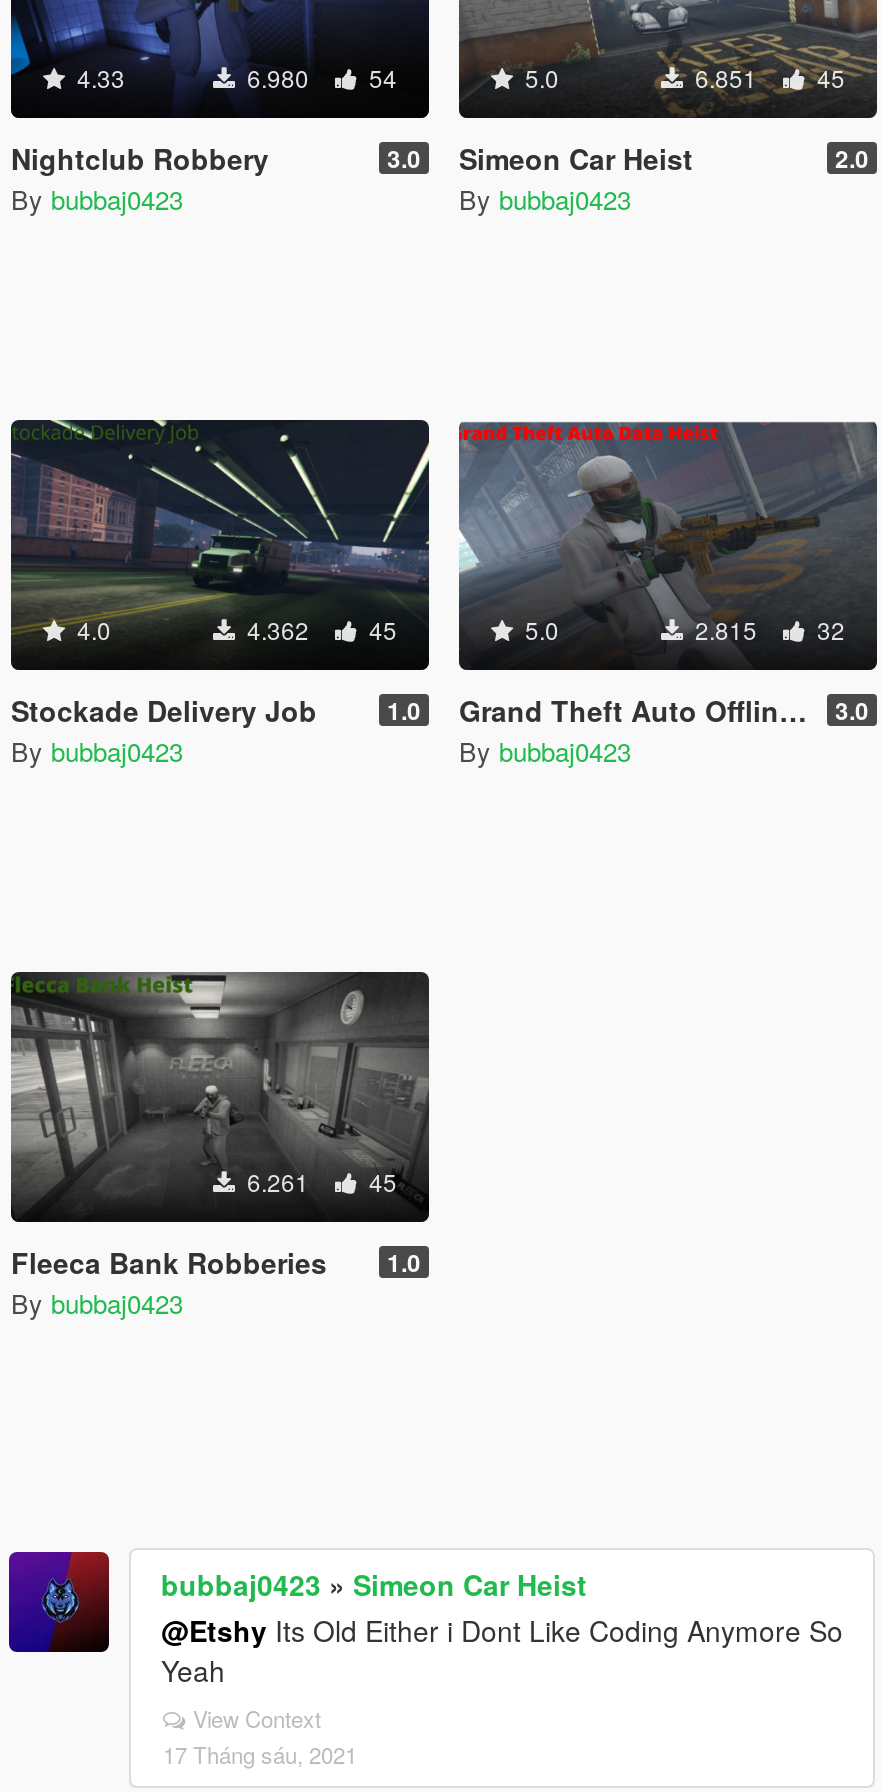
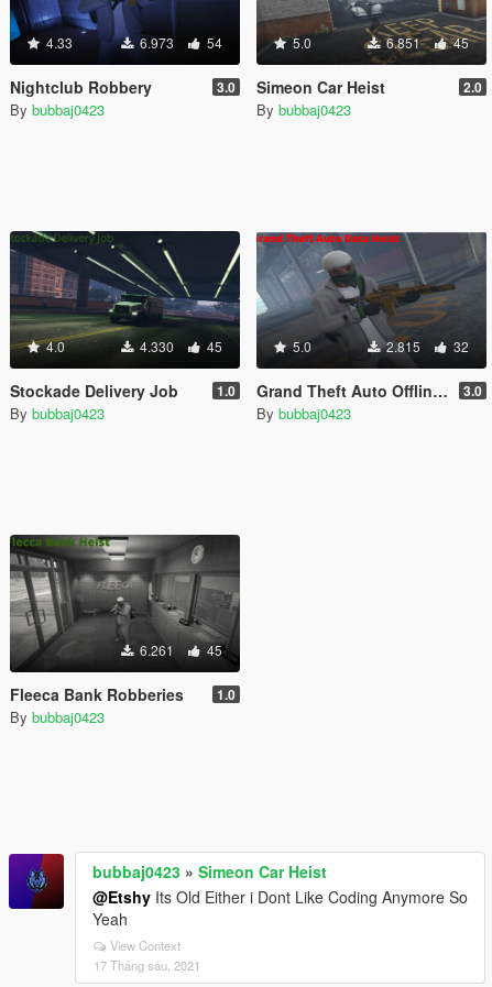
[241,60,397,94] 6.980 54 -> [136,33,222,52] 6.973 54
[241,612,397,646] 4.362 45 -> [136,337,222,355] 4.330 45

